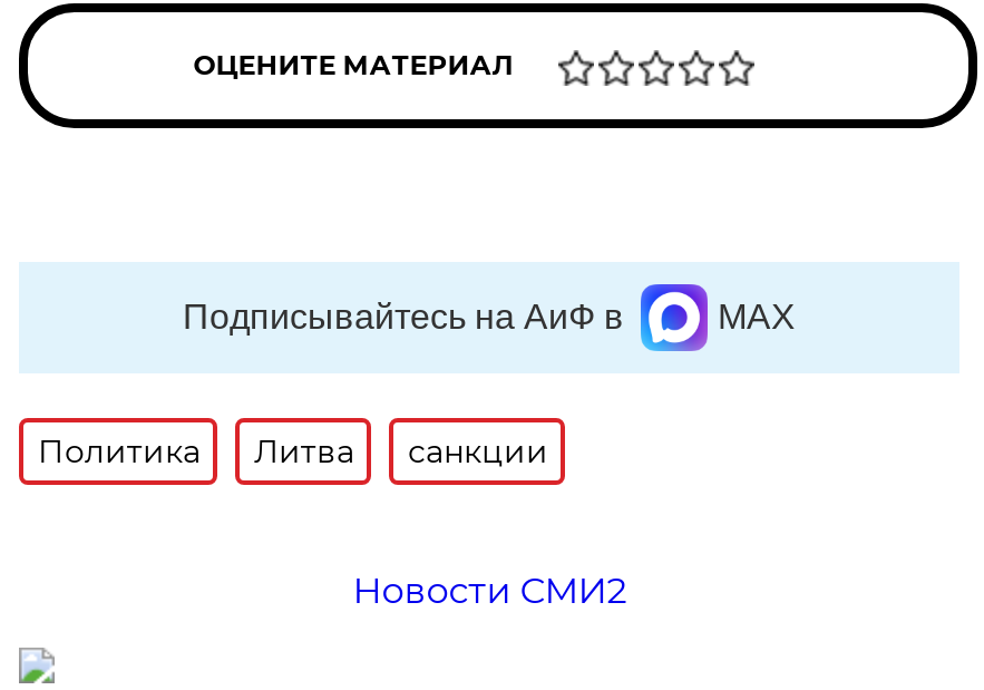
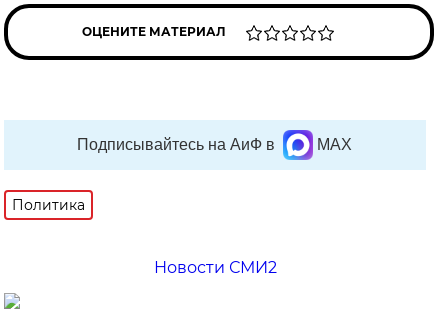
[254,432,548,472] Литва | санкции -> none

